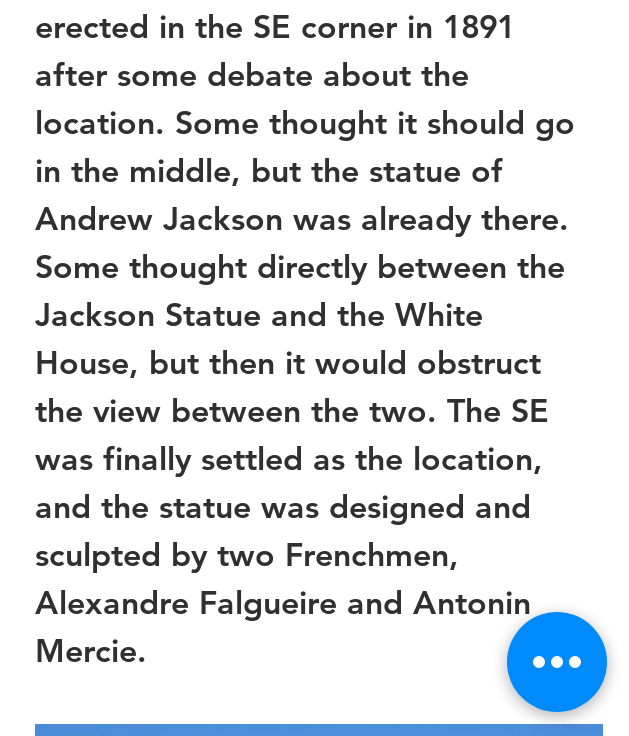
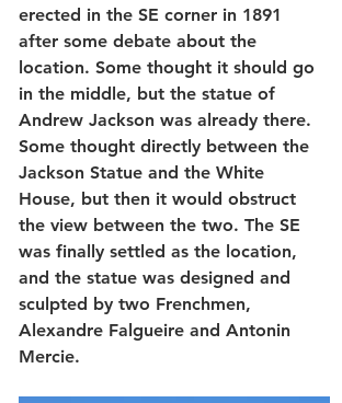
[503,608,611,720] [image] -> none

